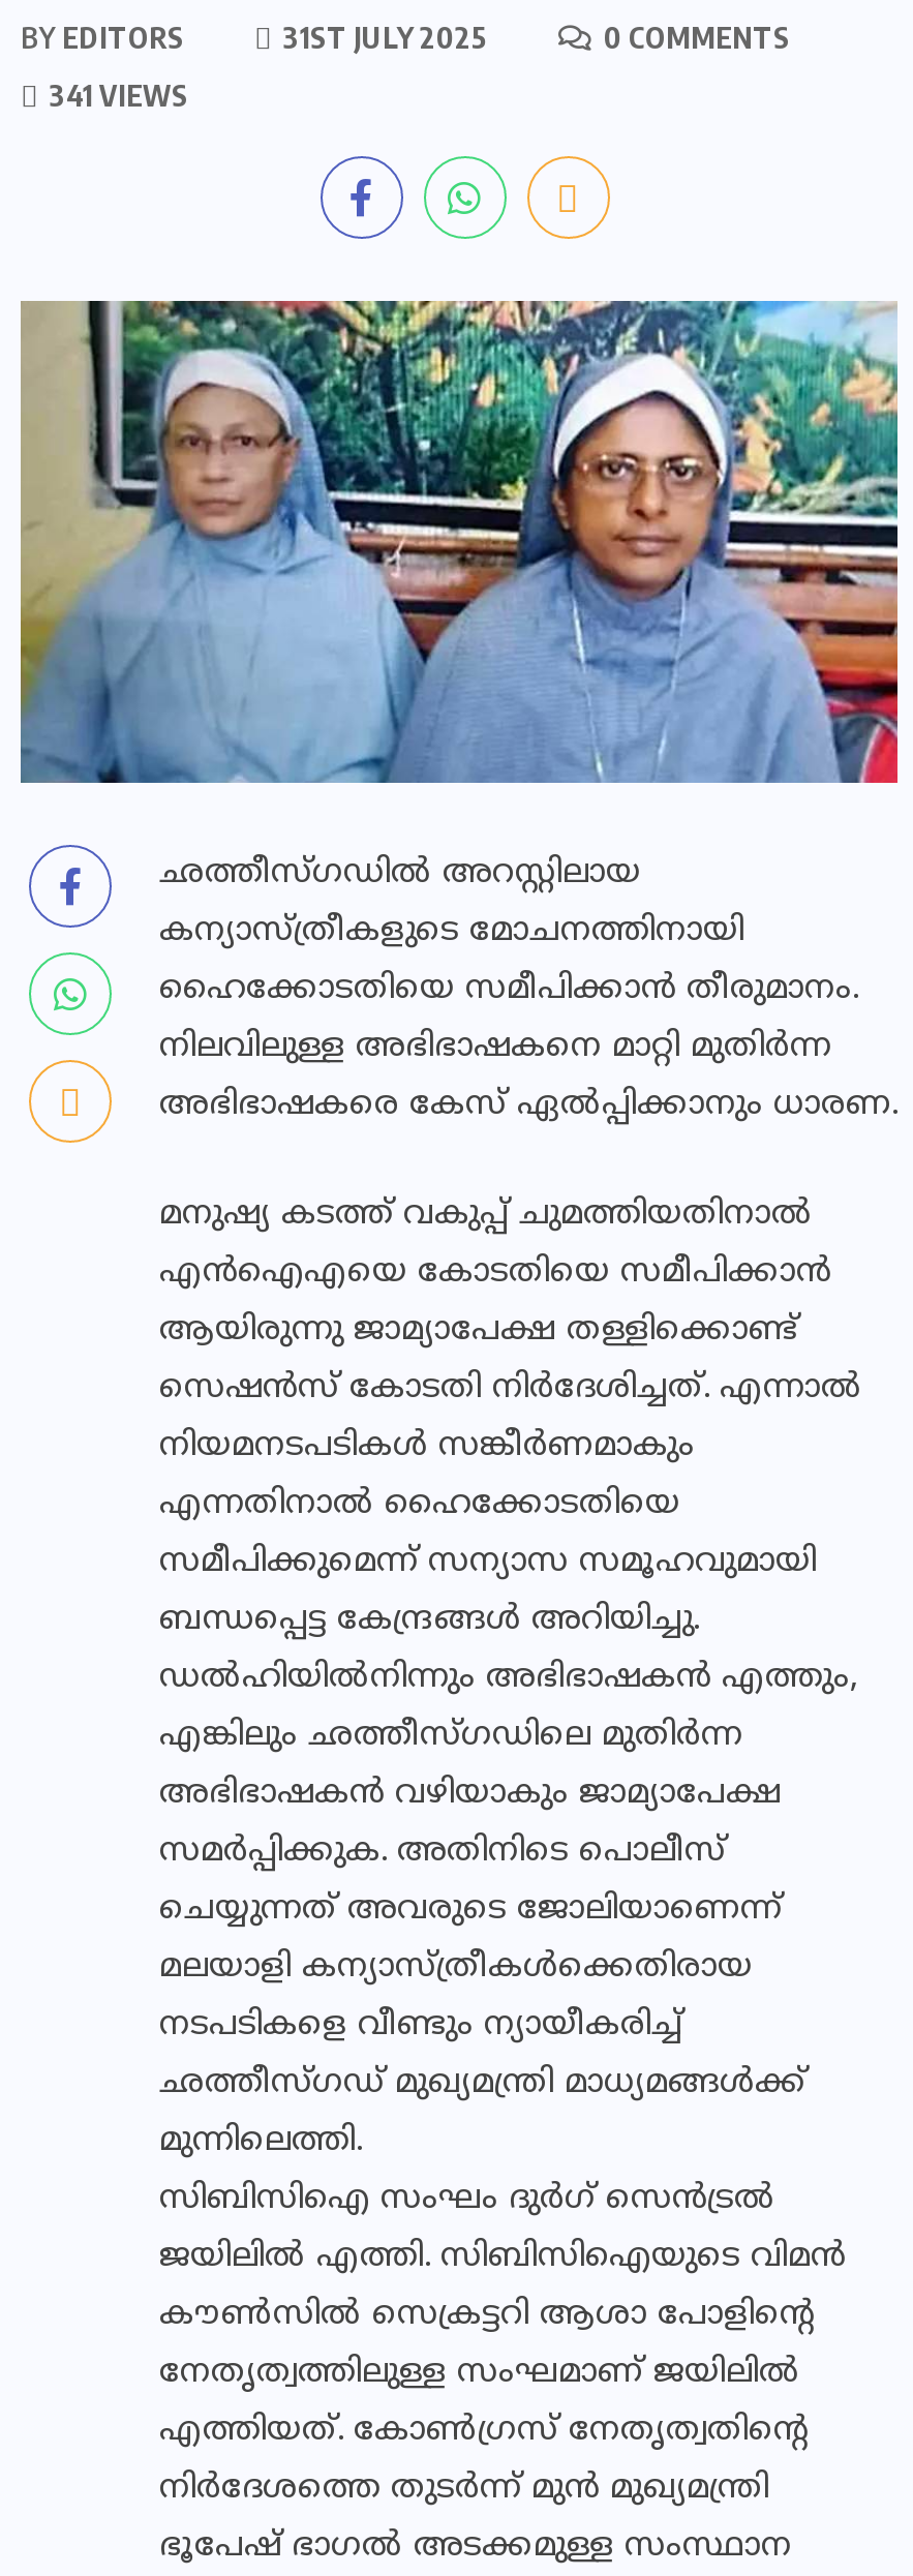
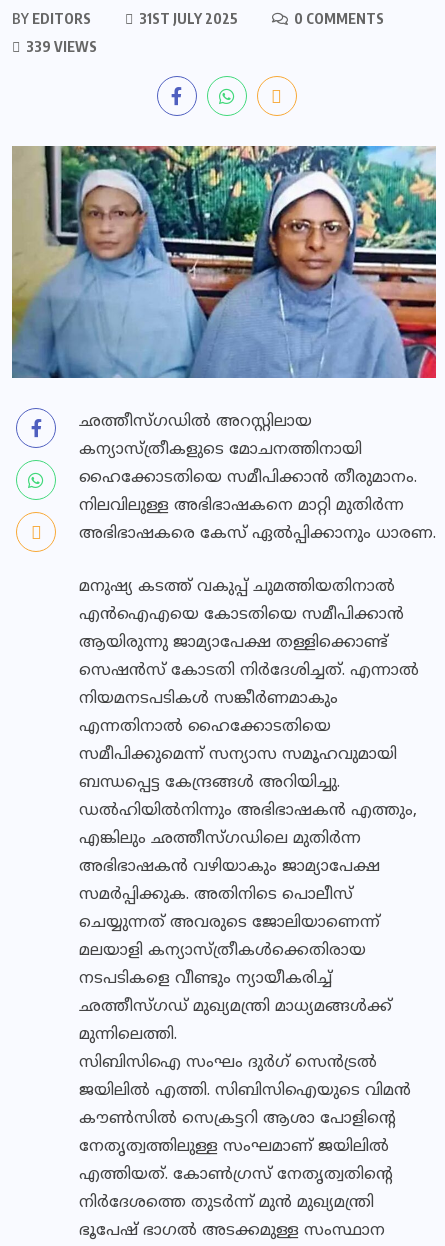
[43,78,188,113] 341 VIEWS -> [23,38,97,55] 339 VIEWS

